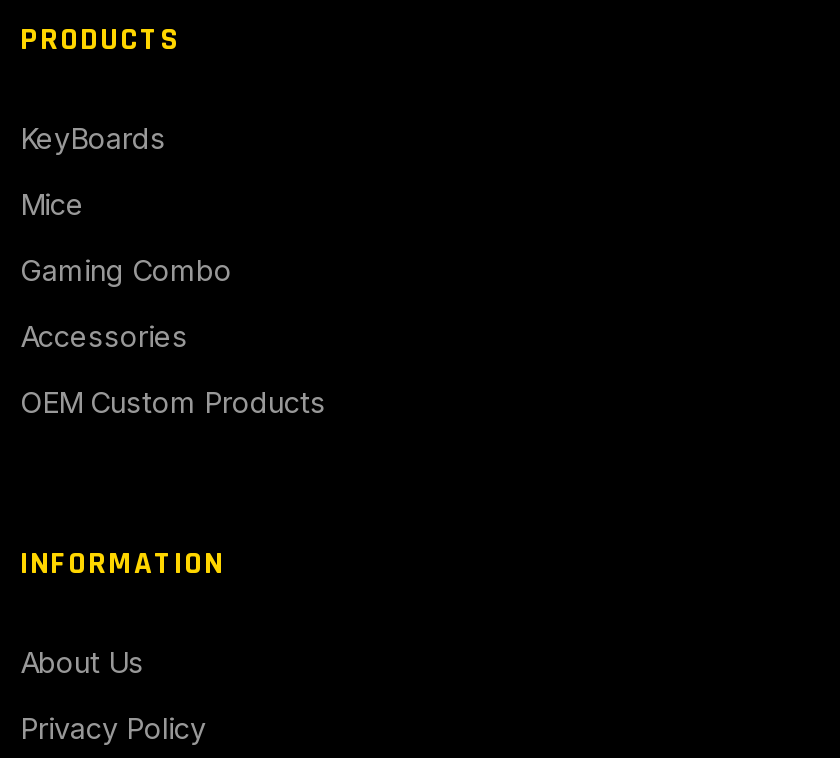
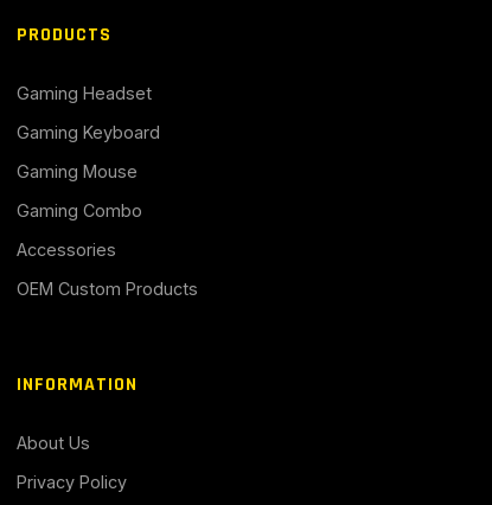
[20,121,166,221] KeyBoards | Mice -> [17,83,160,181] Gaming Headset | Gaming Keyboard | Gaming Mouse

